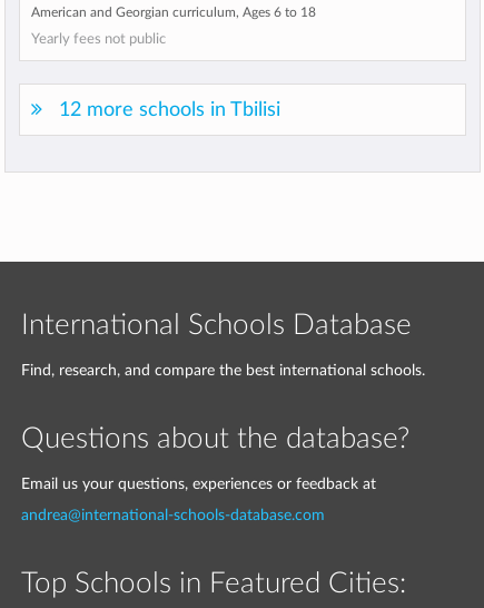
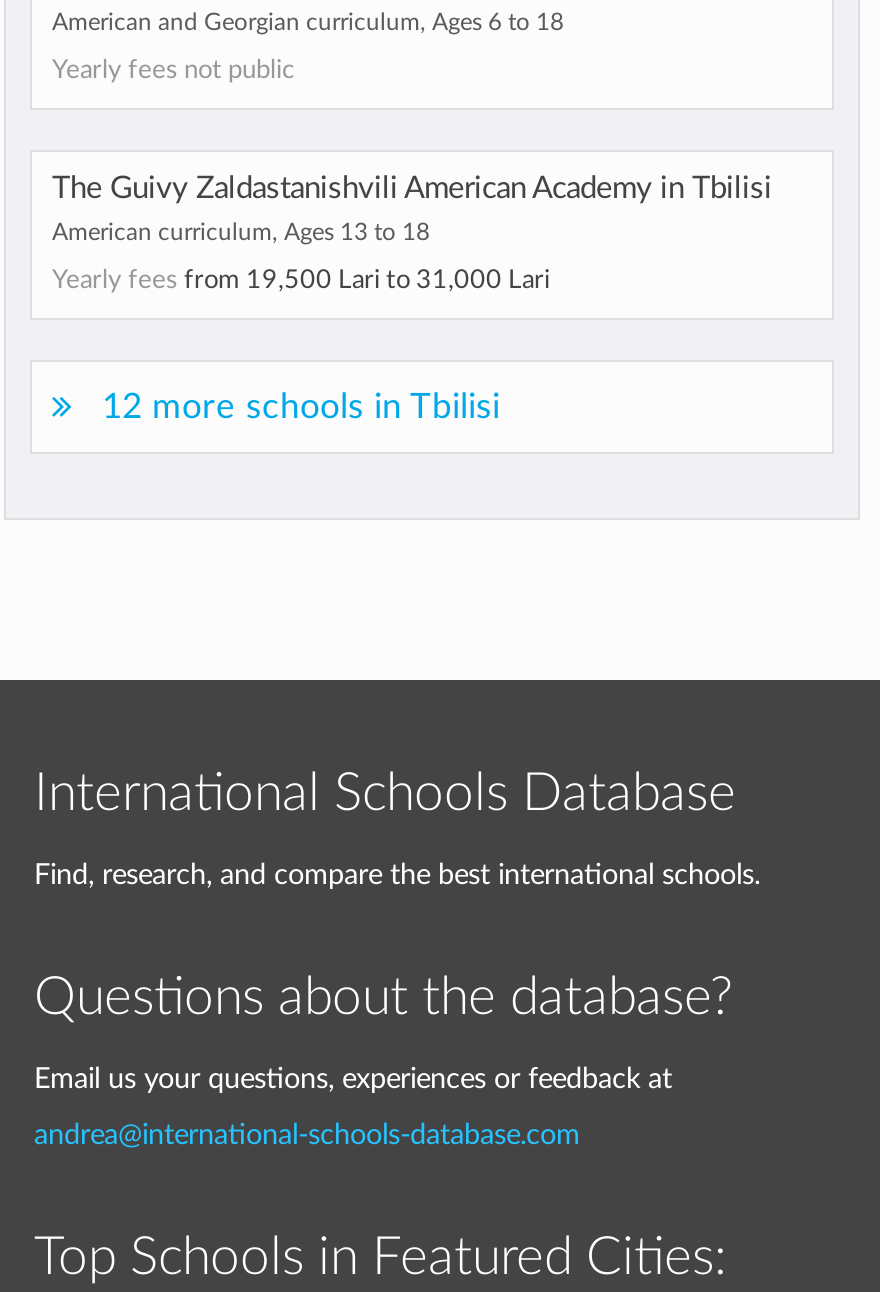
none -> [52,173,772,293] The Guivy Zaldastanishvili American Academy in Tbilisi | American curriculum, Ages 13 to 18 | Yearly fees from 19,500 Lari to 31,000 Lari

